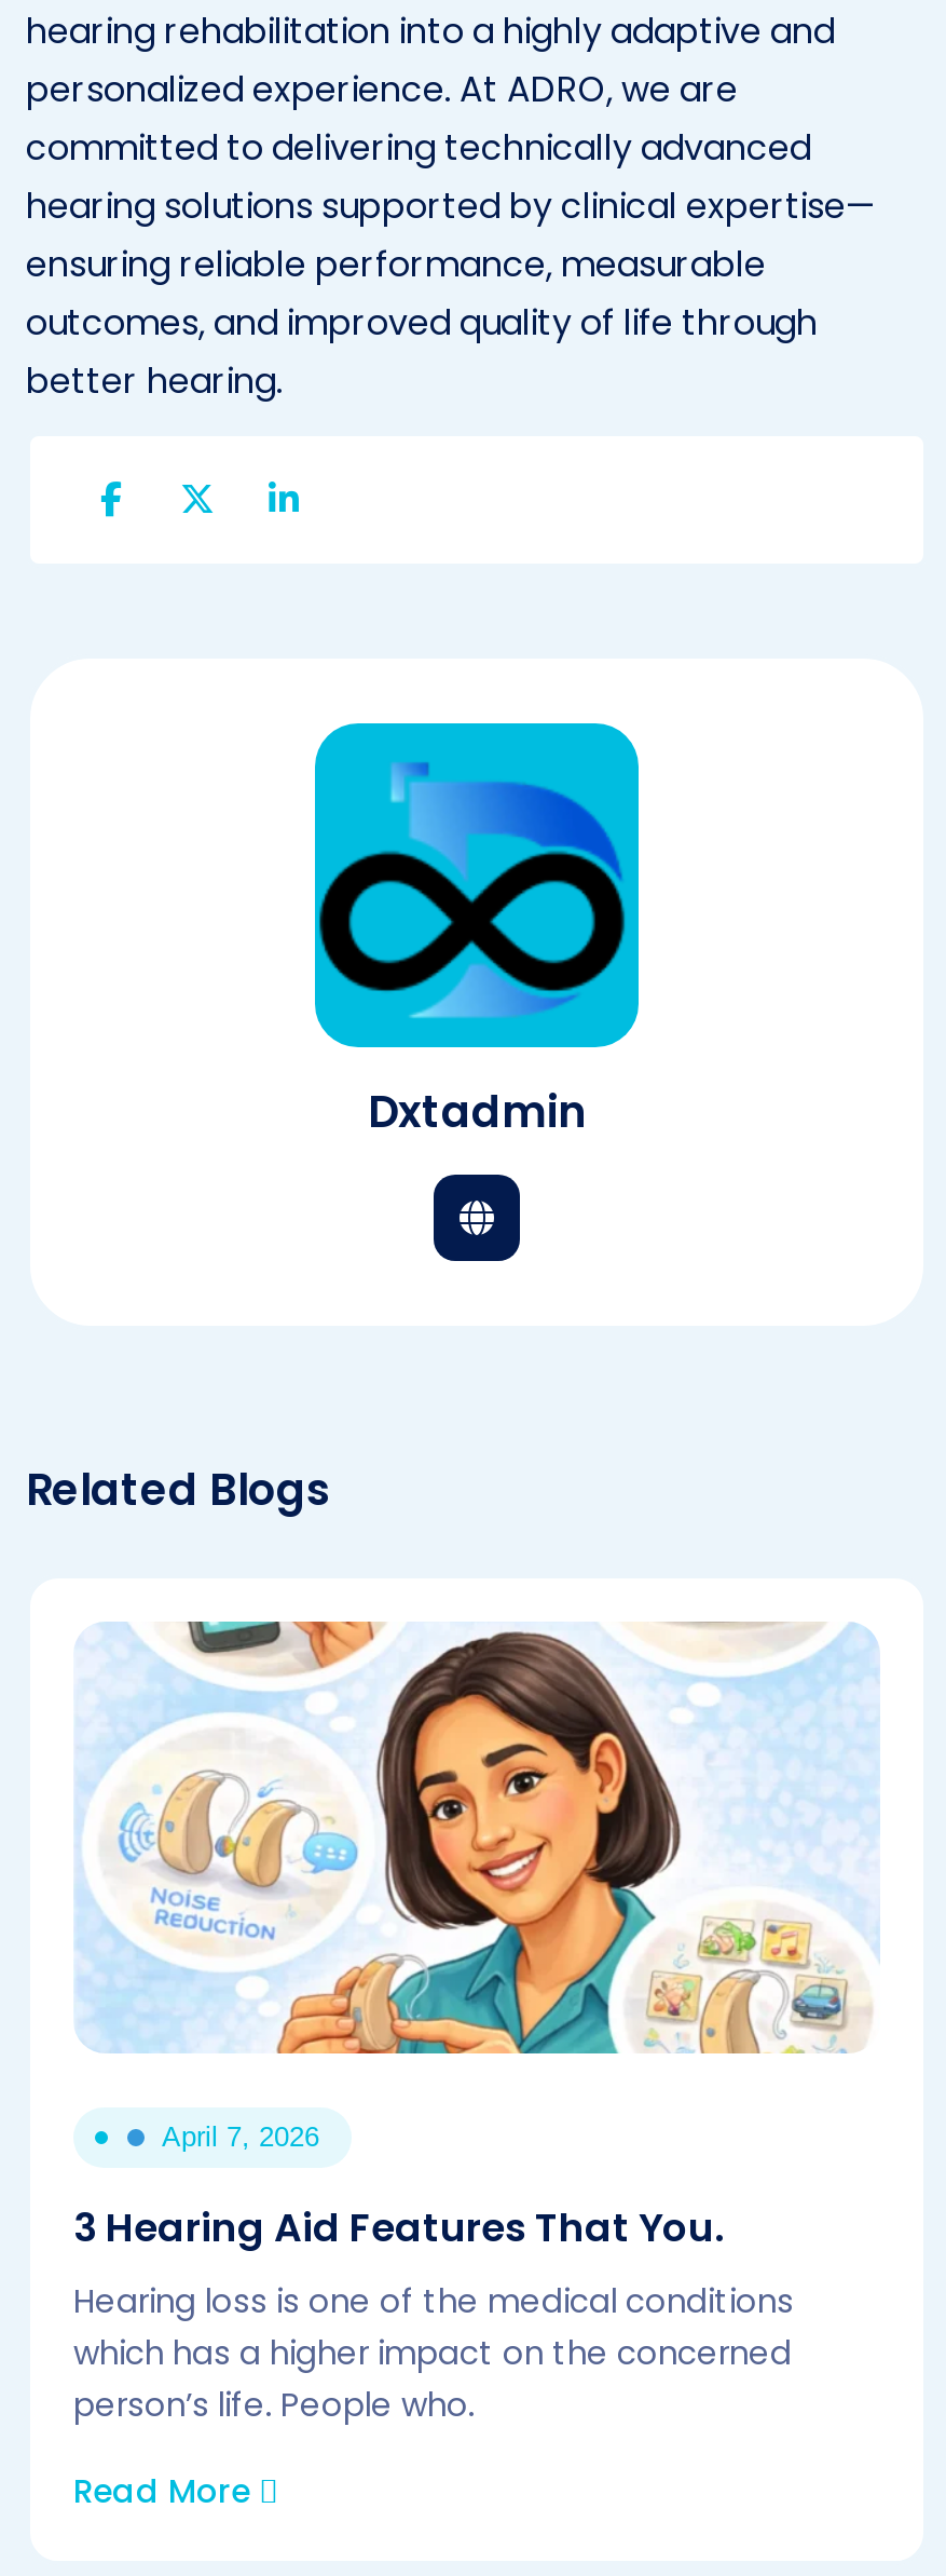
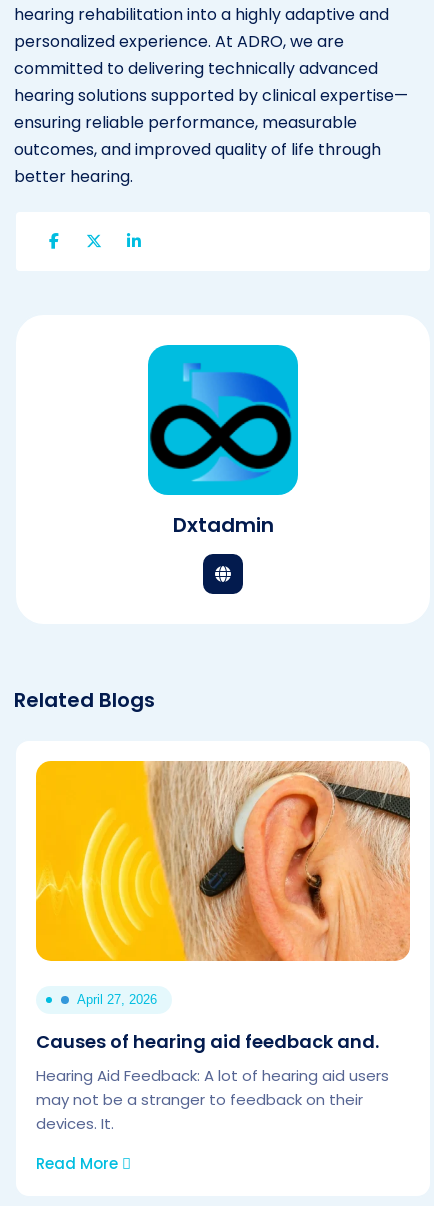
[73,1619,880,2152] [image] | April 7, 2026 -> [35,760,411,1007] [image] | April 27, 2026
[73,2200,794,2427] 3 Hearing Aid Features That You. | Hearing loss is one of the medical conditions | which has a higher impact on the concerned | person’s life. People who. -> [36,1029,389,1134] Causes of hearing aid feedback and. | Hearing Aid Feedback: A lot of hearing aid users | may not be a stranger to feedback on their | devices. It.

